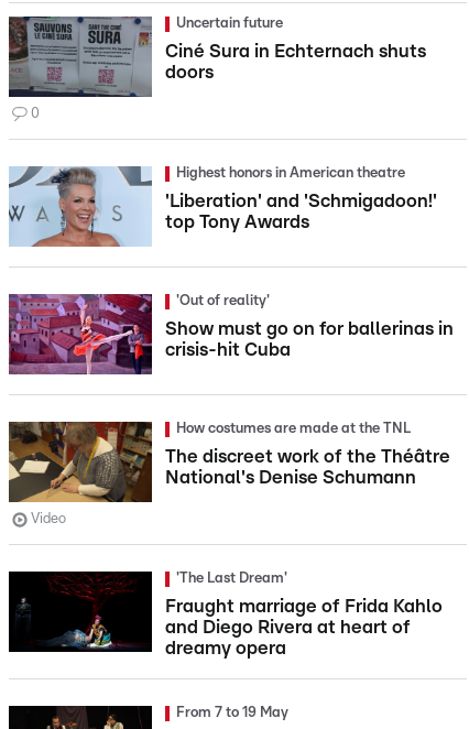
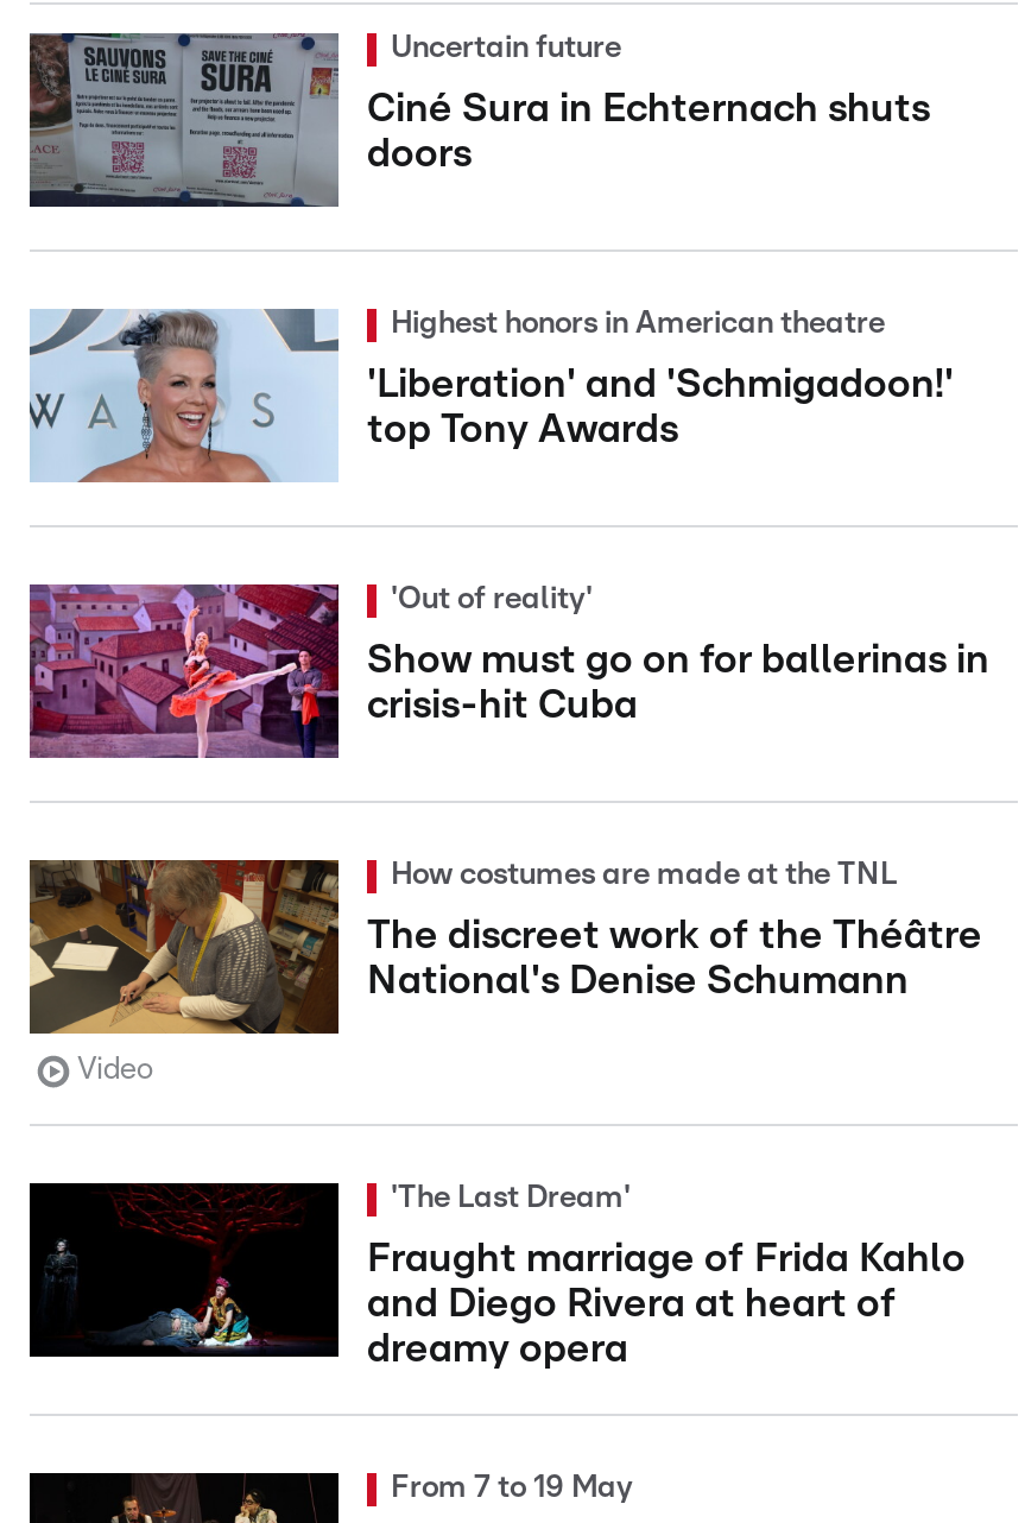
[31,107,40,121] 0 -> none

